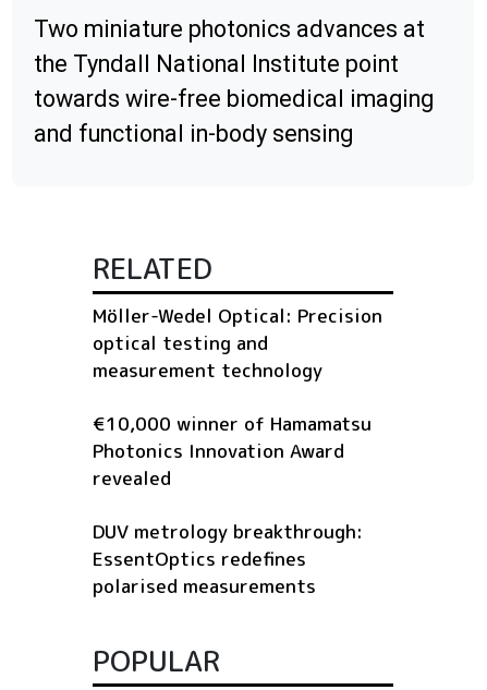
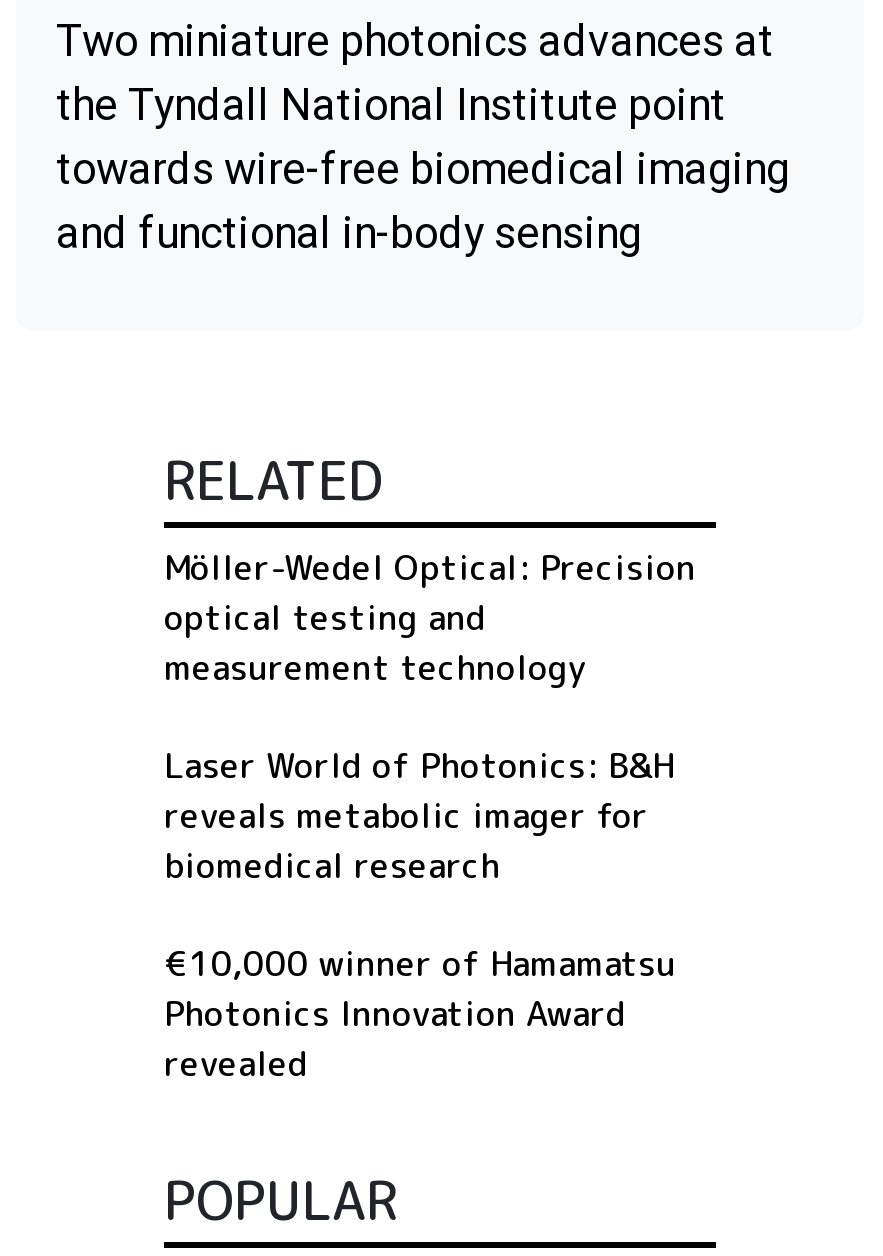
none -> [164,742,674,888] Laser World of Photonics: B&H | reveals metabolic imager for | biomedical research
moved [93,411,372,491] -> [164,940,676,1086]: €10,000 winner of Hamamatsu | Photonics Innovation Award | revealed
[93,519,363,598] DUV metrology breakthrough: | EssentOptics redefines | polarised measurements -> none

